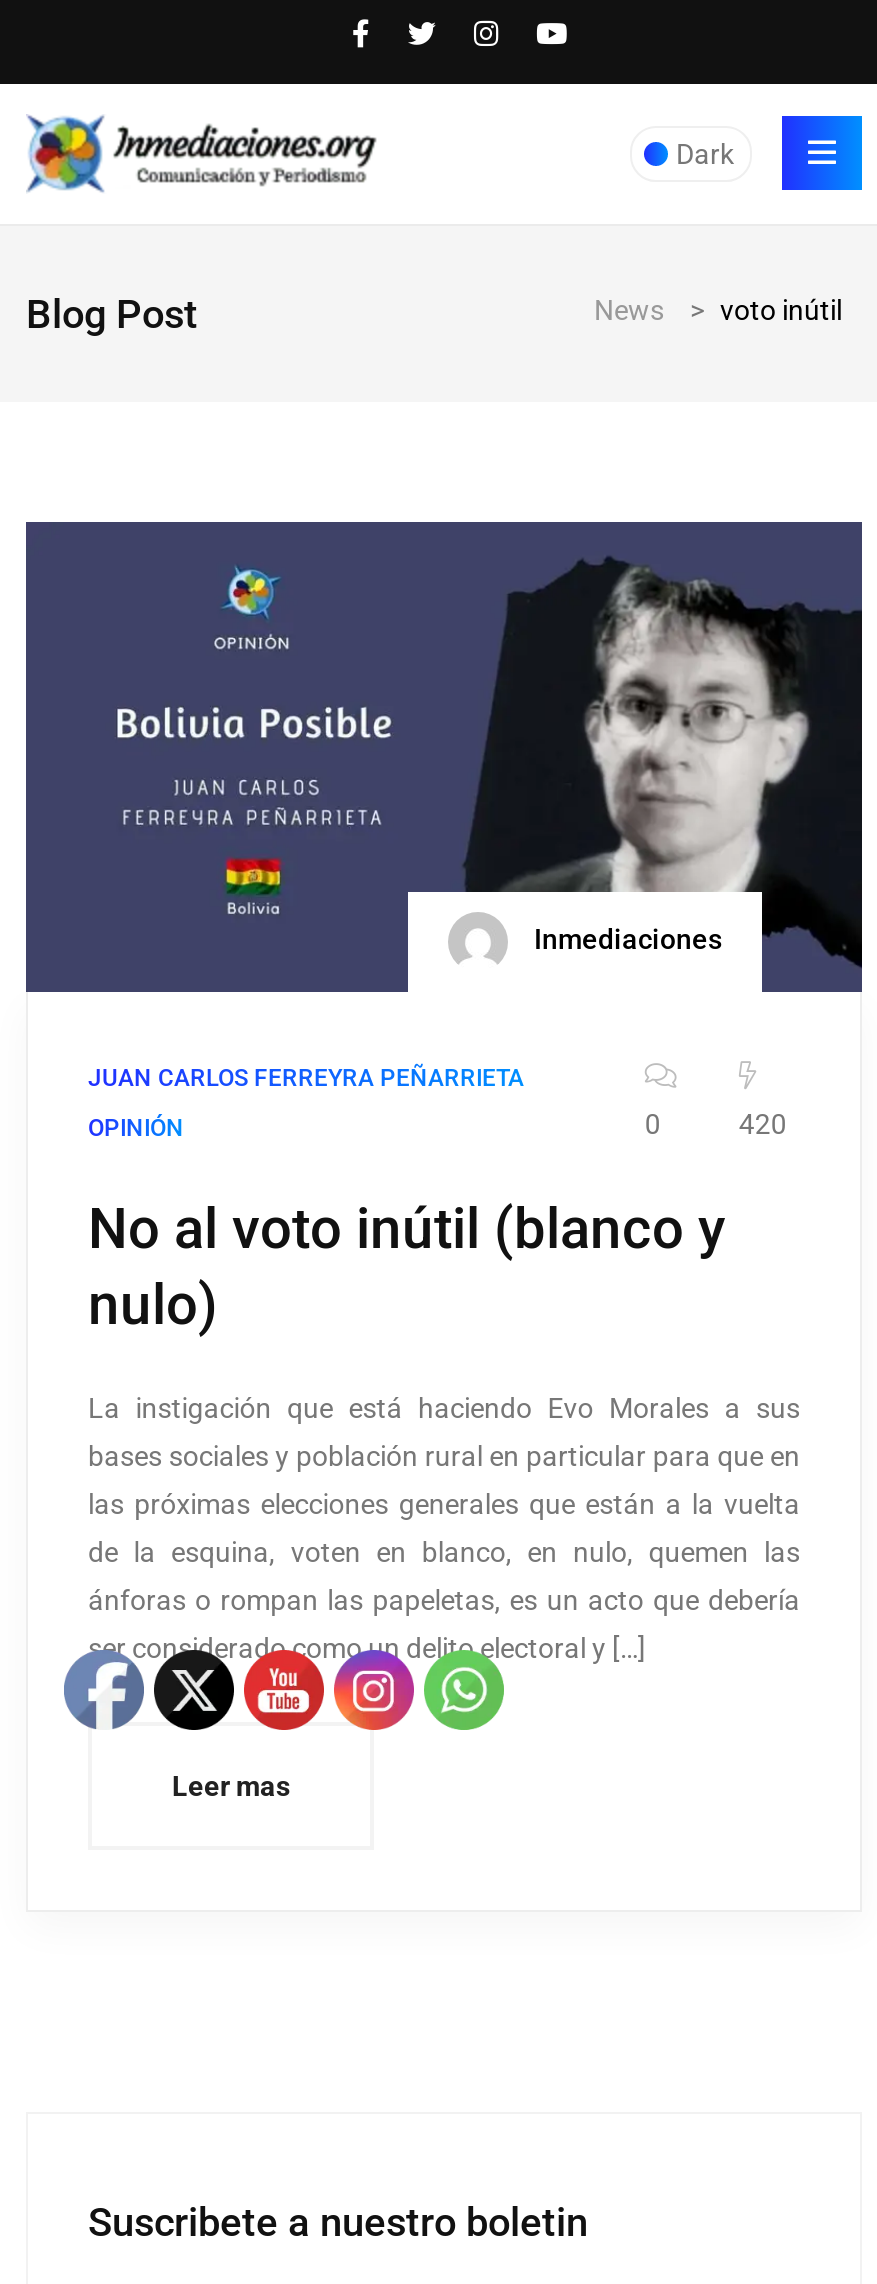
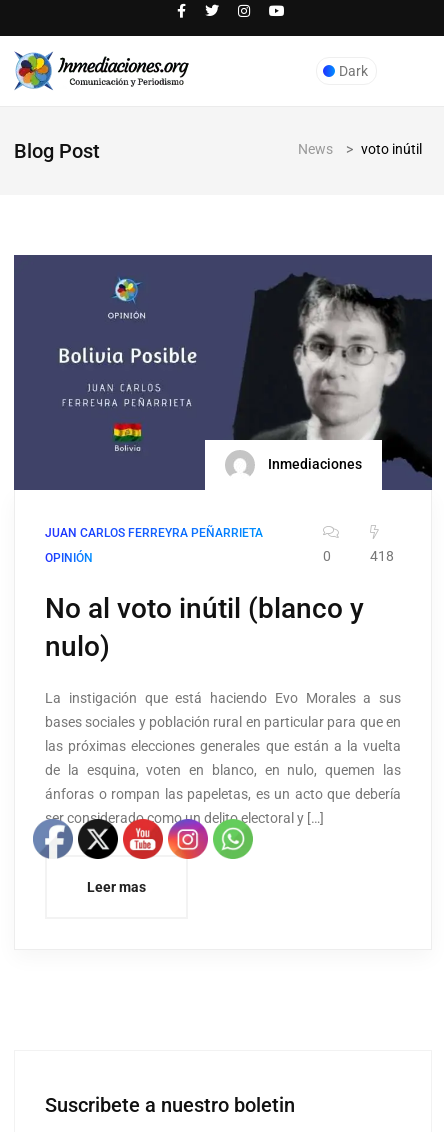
[780,114,864,192] [image] -> none
[739,1108,787,1140] 420 -> [370,548,394,564] 418

